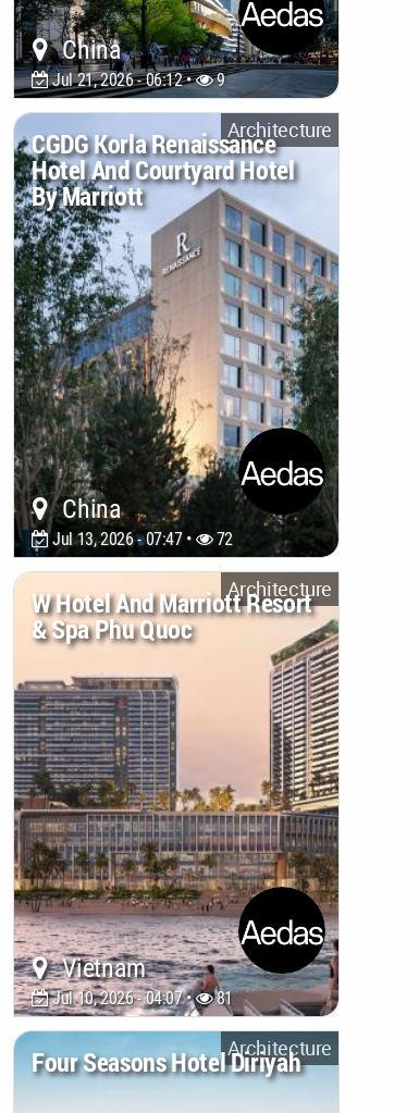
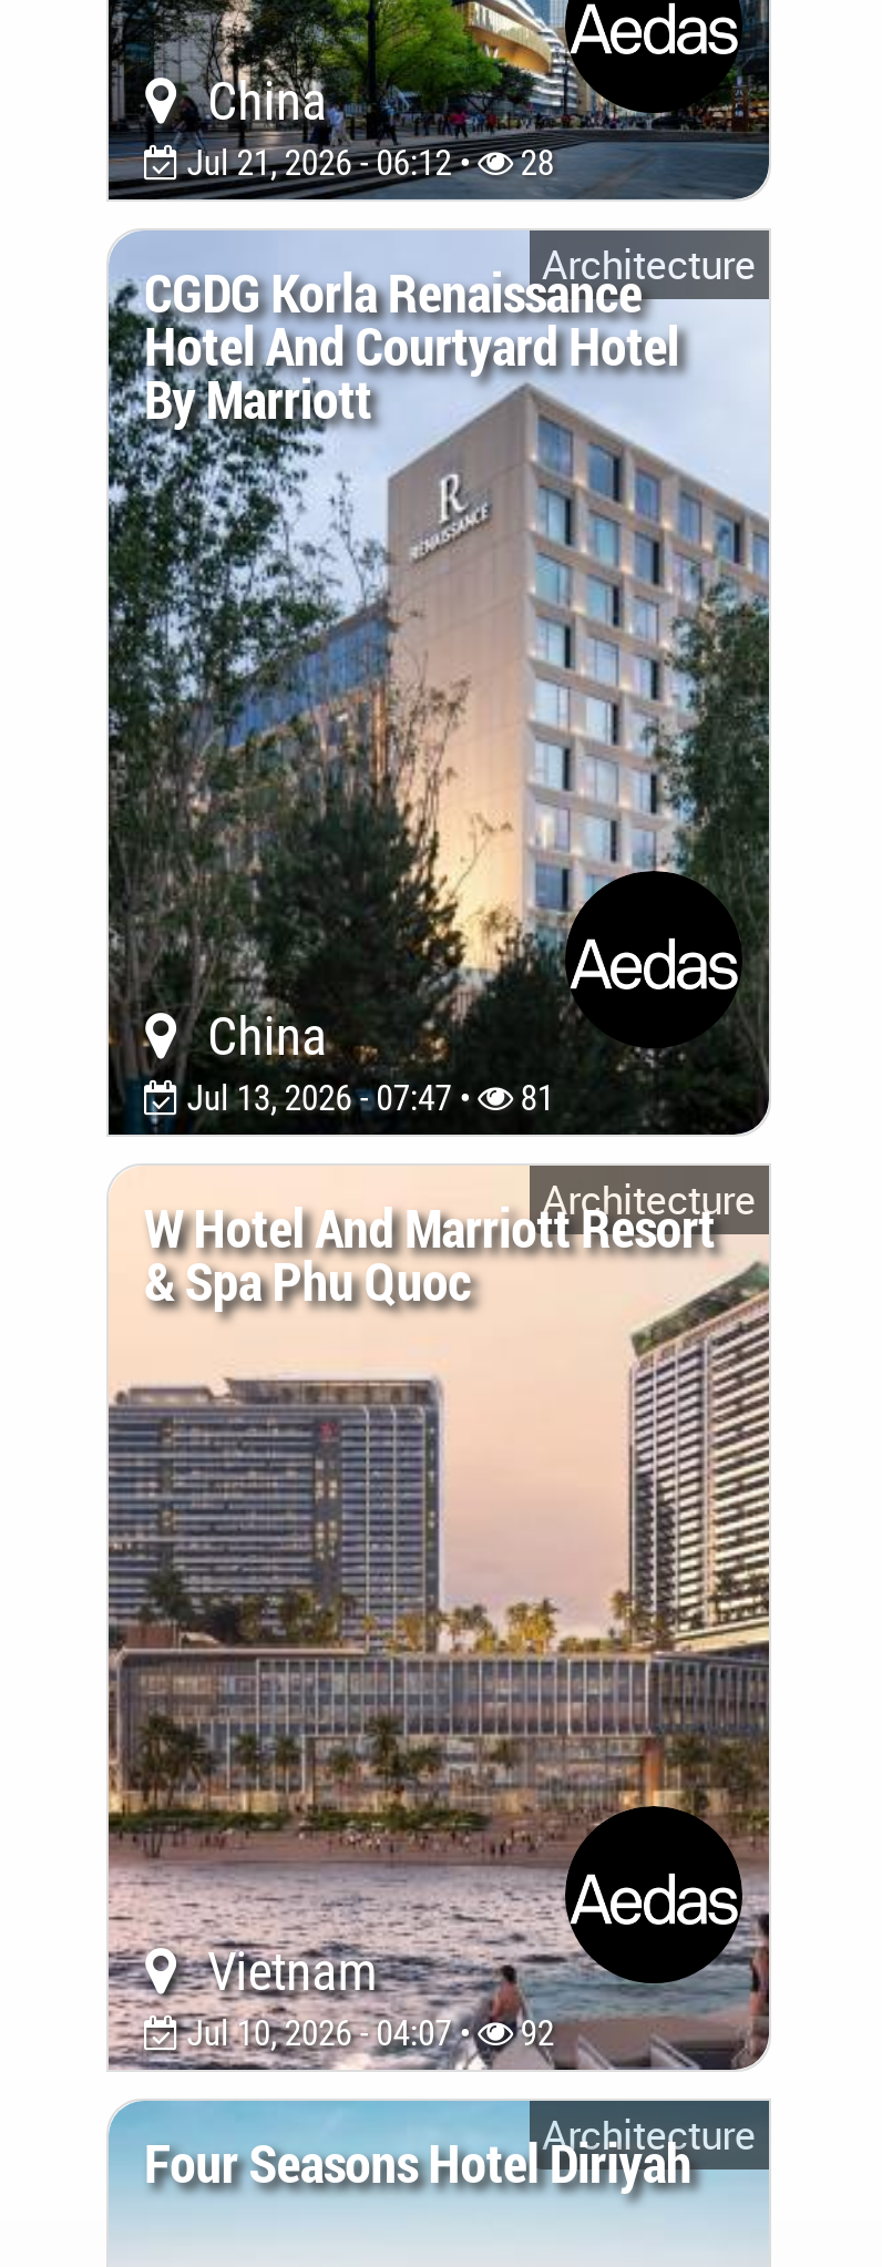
[49,70,225,90] Jul 21, 2026 - 06:12 • 9 -> [179,142,554,184] Jul 21, 2026 - 06:12 • 28
[49,529,233,549] Jul 13, 2026 - 07:47 • 72 -> [179,1077,554,1119] Jul 13, 2026 - 07:47 • 81
[212,988,233,1009] 81 -> [512,2012,554,2054] 92

